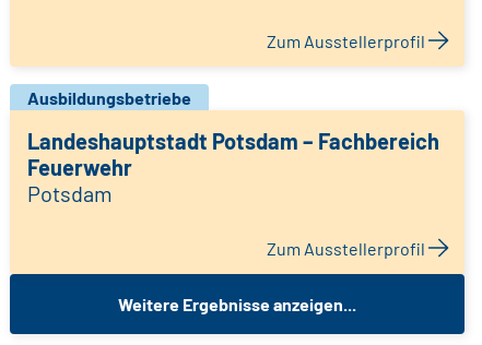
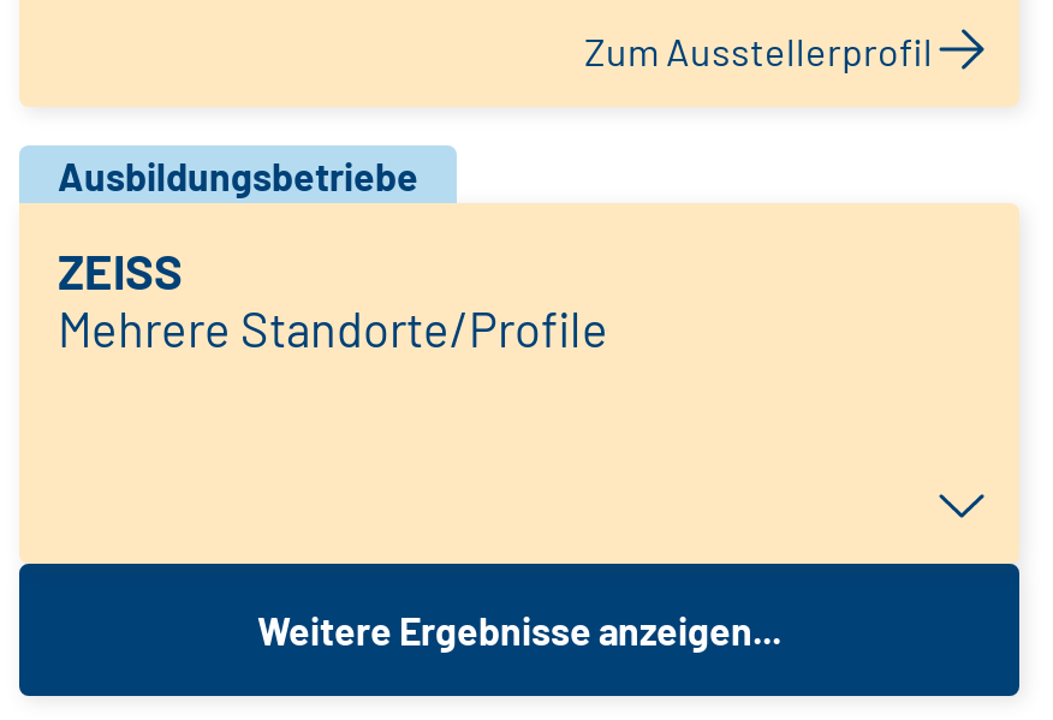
[27,128,439,258] Landeshauptstadt Potsdam – Fachbereich | Feuerwehr | Potsdam | Zum Ausstellerprofil -> [58,242,608,357] ZEISS | Mehrere Standorte/Profile

